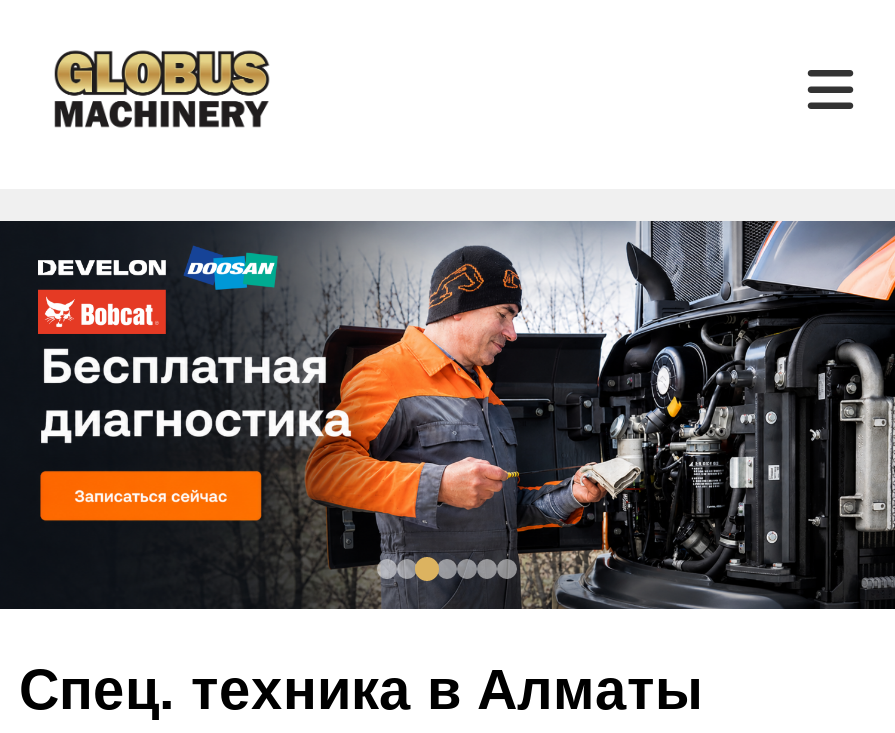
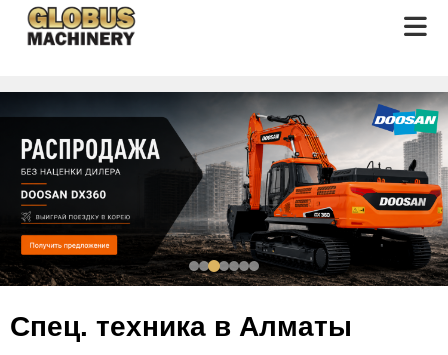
[35,221,889,609] [image] -> [19,92,445,287] [image]

